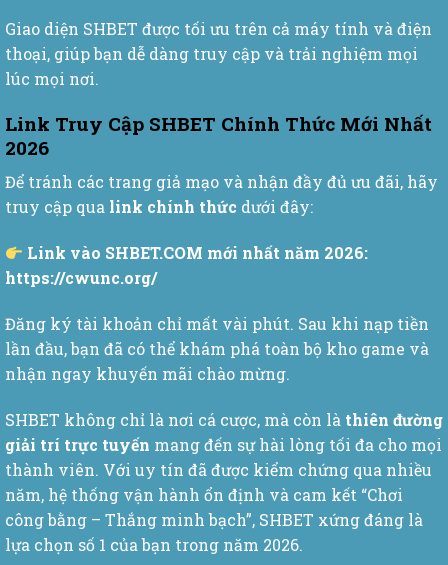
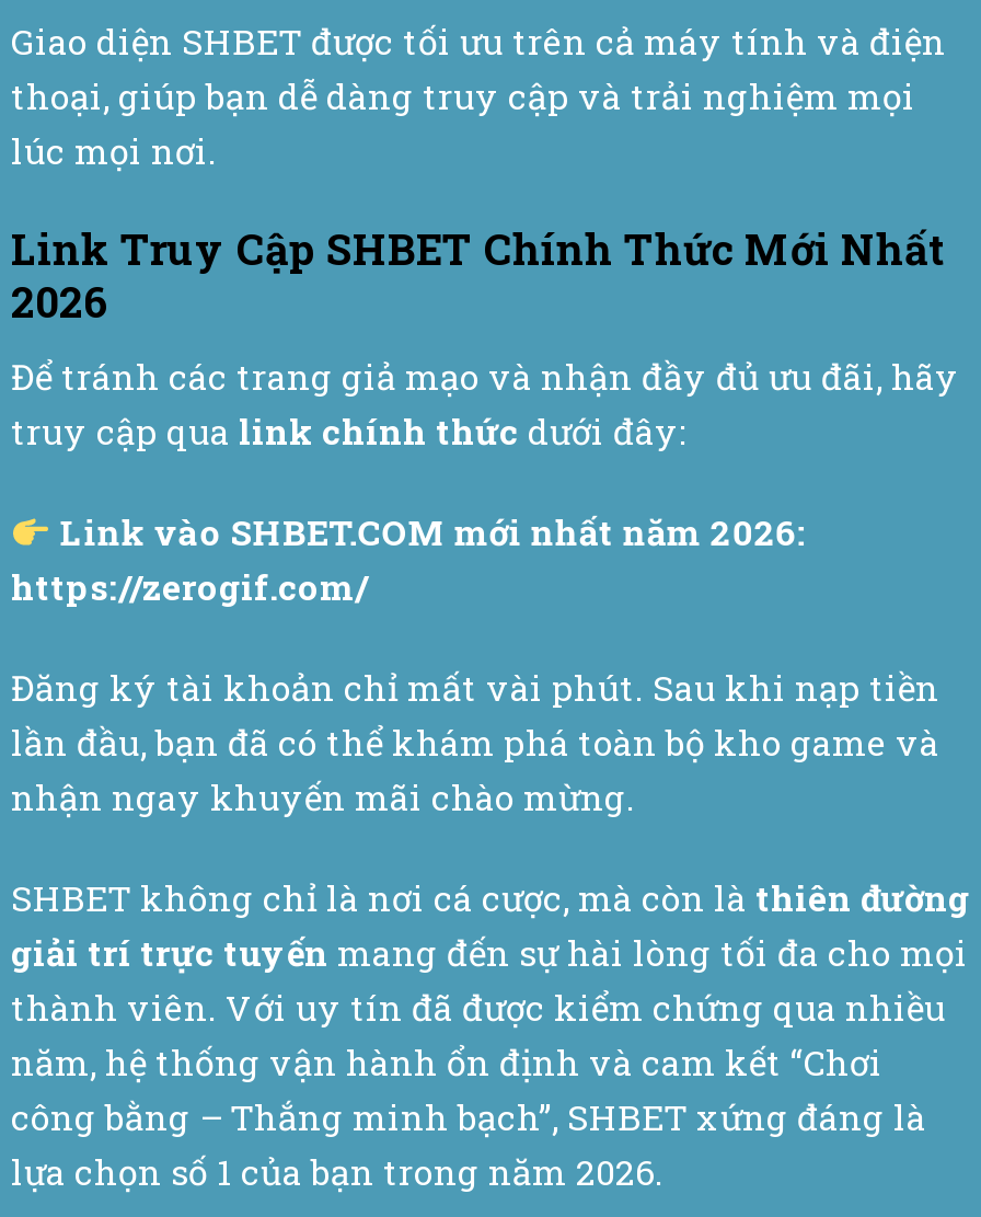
[5,267,157,288] https://cwunc.org/ -> [11,564,368,610] https://zerogif.com/

